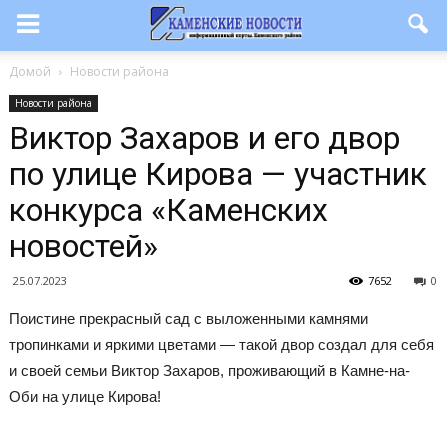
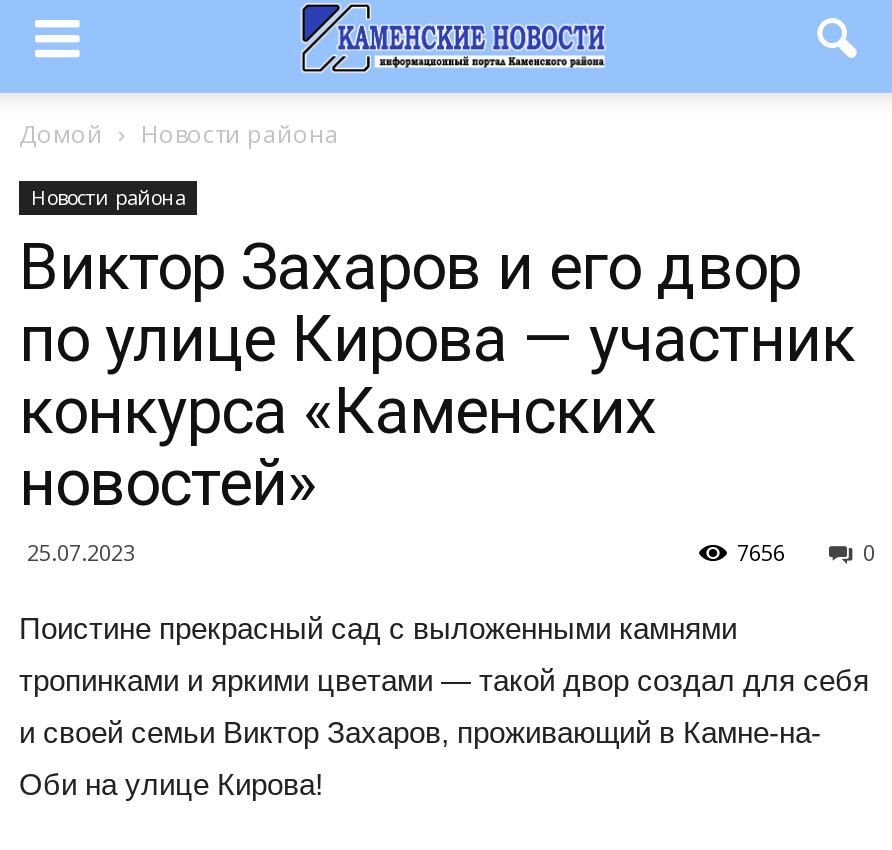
[368,273,392,288] 7652 -> [737,537,785,567] 7656

